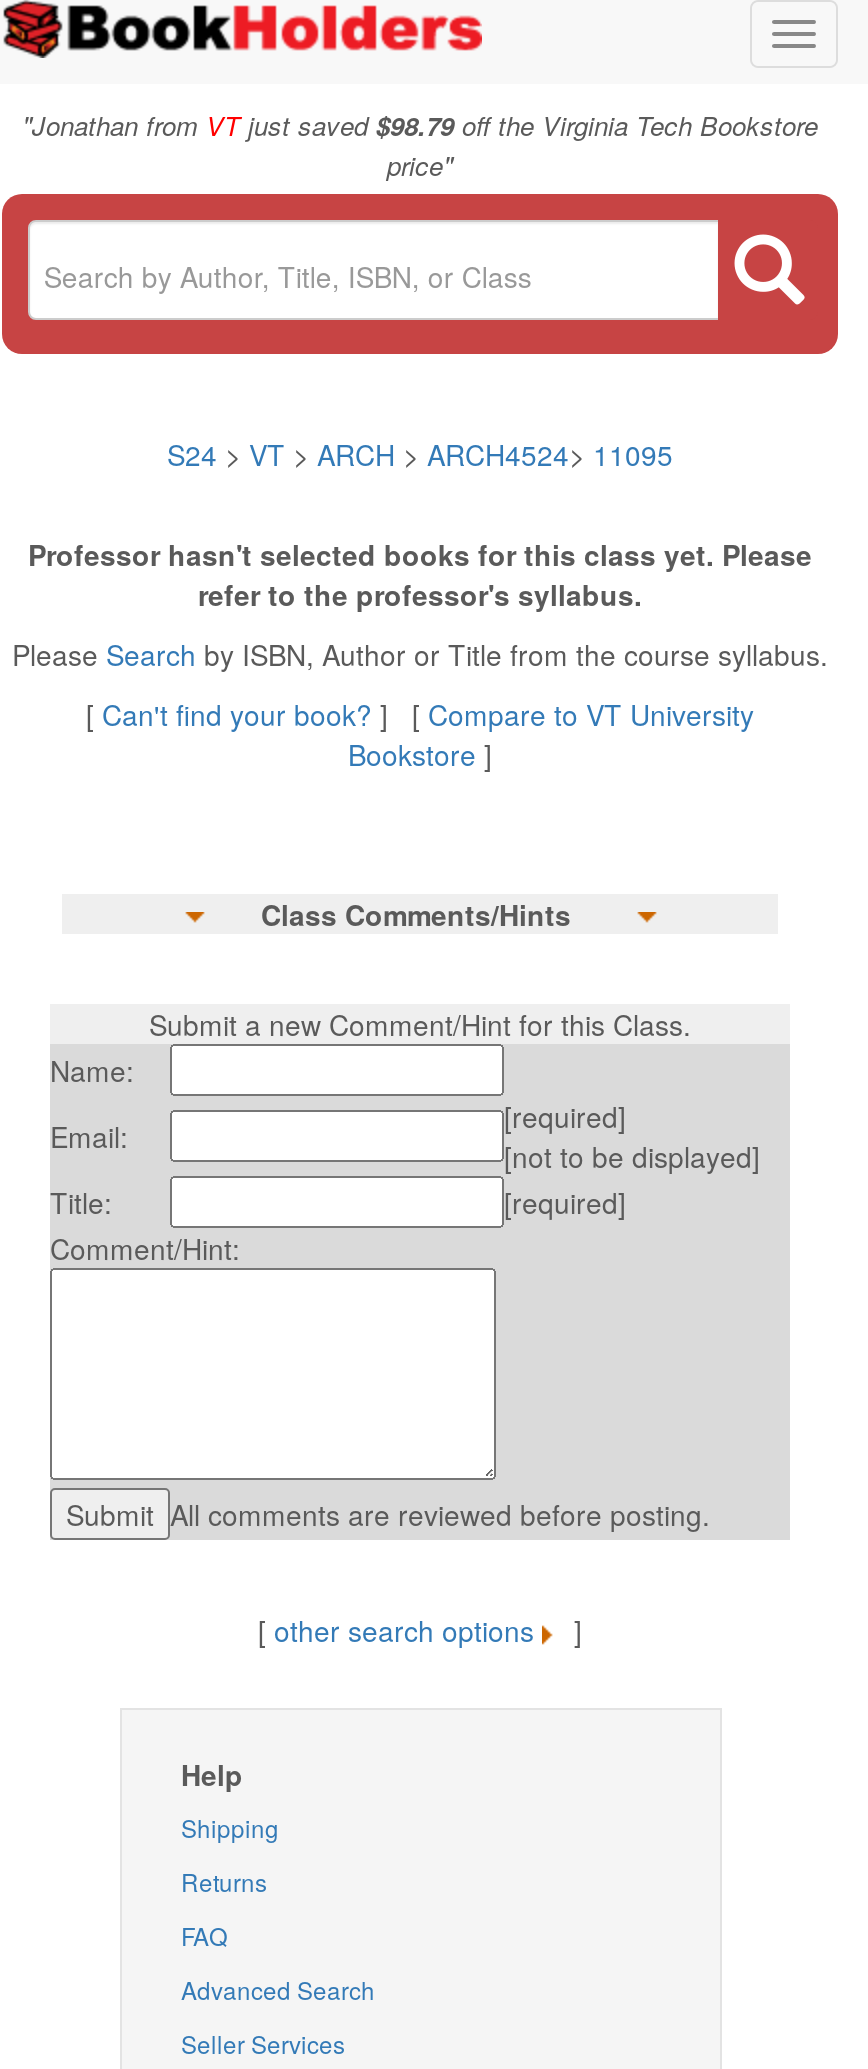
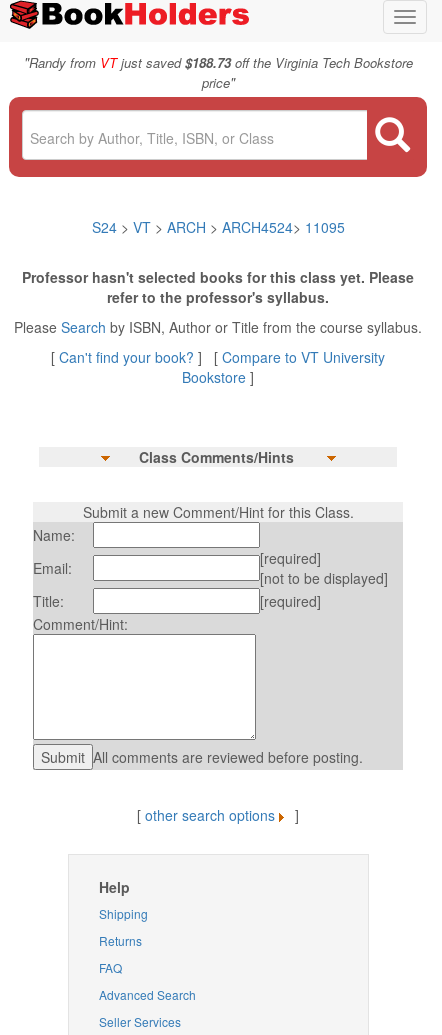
[22,104,818,144] "Jonathan from VT just saved$98.79 off the Virginia Tech Bookstore -> [23,52,412,72] "Randy from VT just saved$188.73 off the Virginia Tech Bookstore

